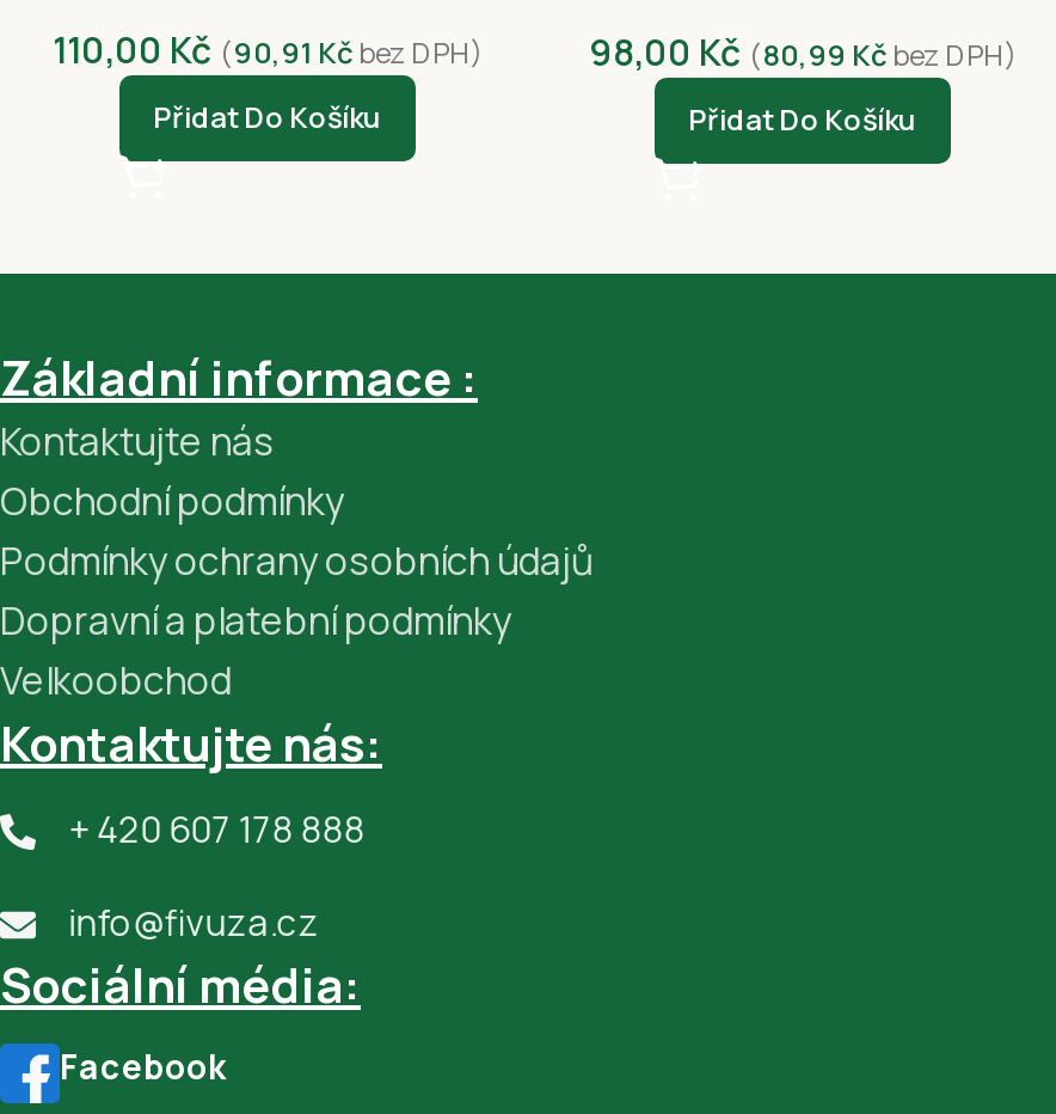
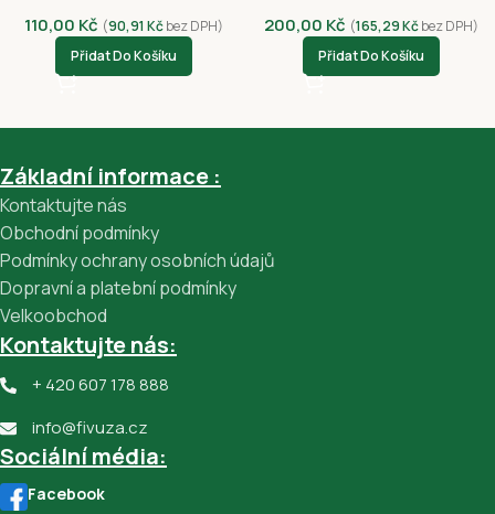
[589,27,1017,78] 98,00 Kč (80,99 Kčbez DPH) -> [264,13,478,36] 200,00 Kč (165,29 Kčbez DPH)

